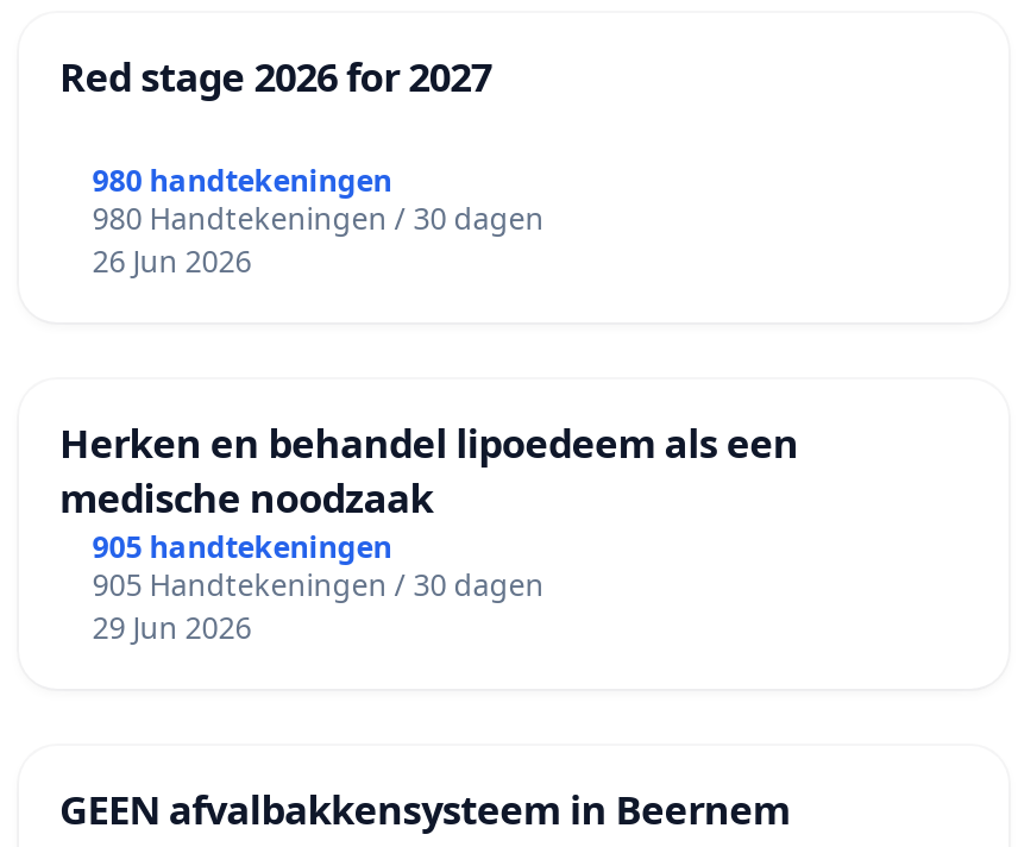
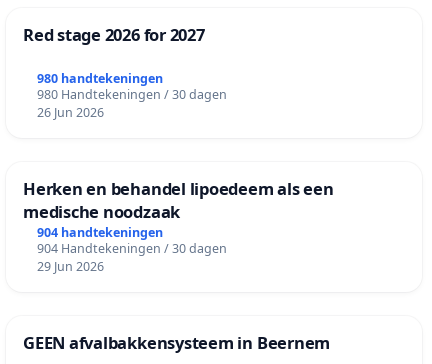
[92,527,392,567] 905 handtekeningen -> [37,224,163,241] 904 handtekeningen
[92,565,544,606] 905 Handtekeningen / 30 dagen -> [37,240,227,257] 904 Handtekeningen / 30 dagen

